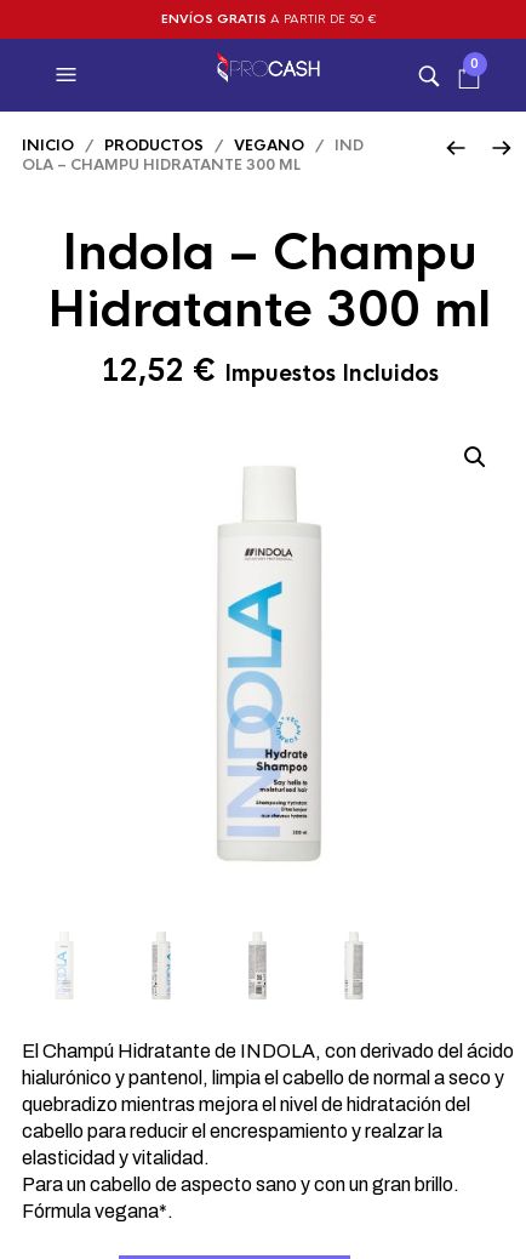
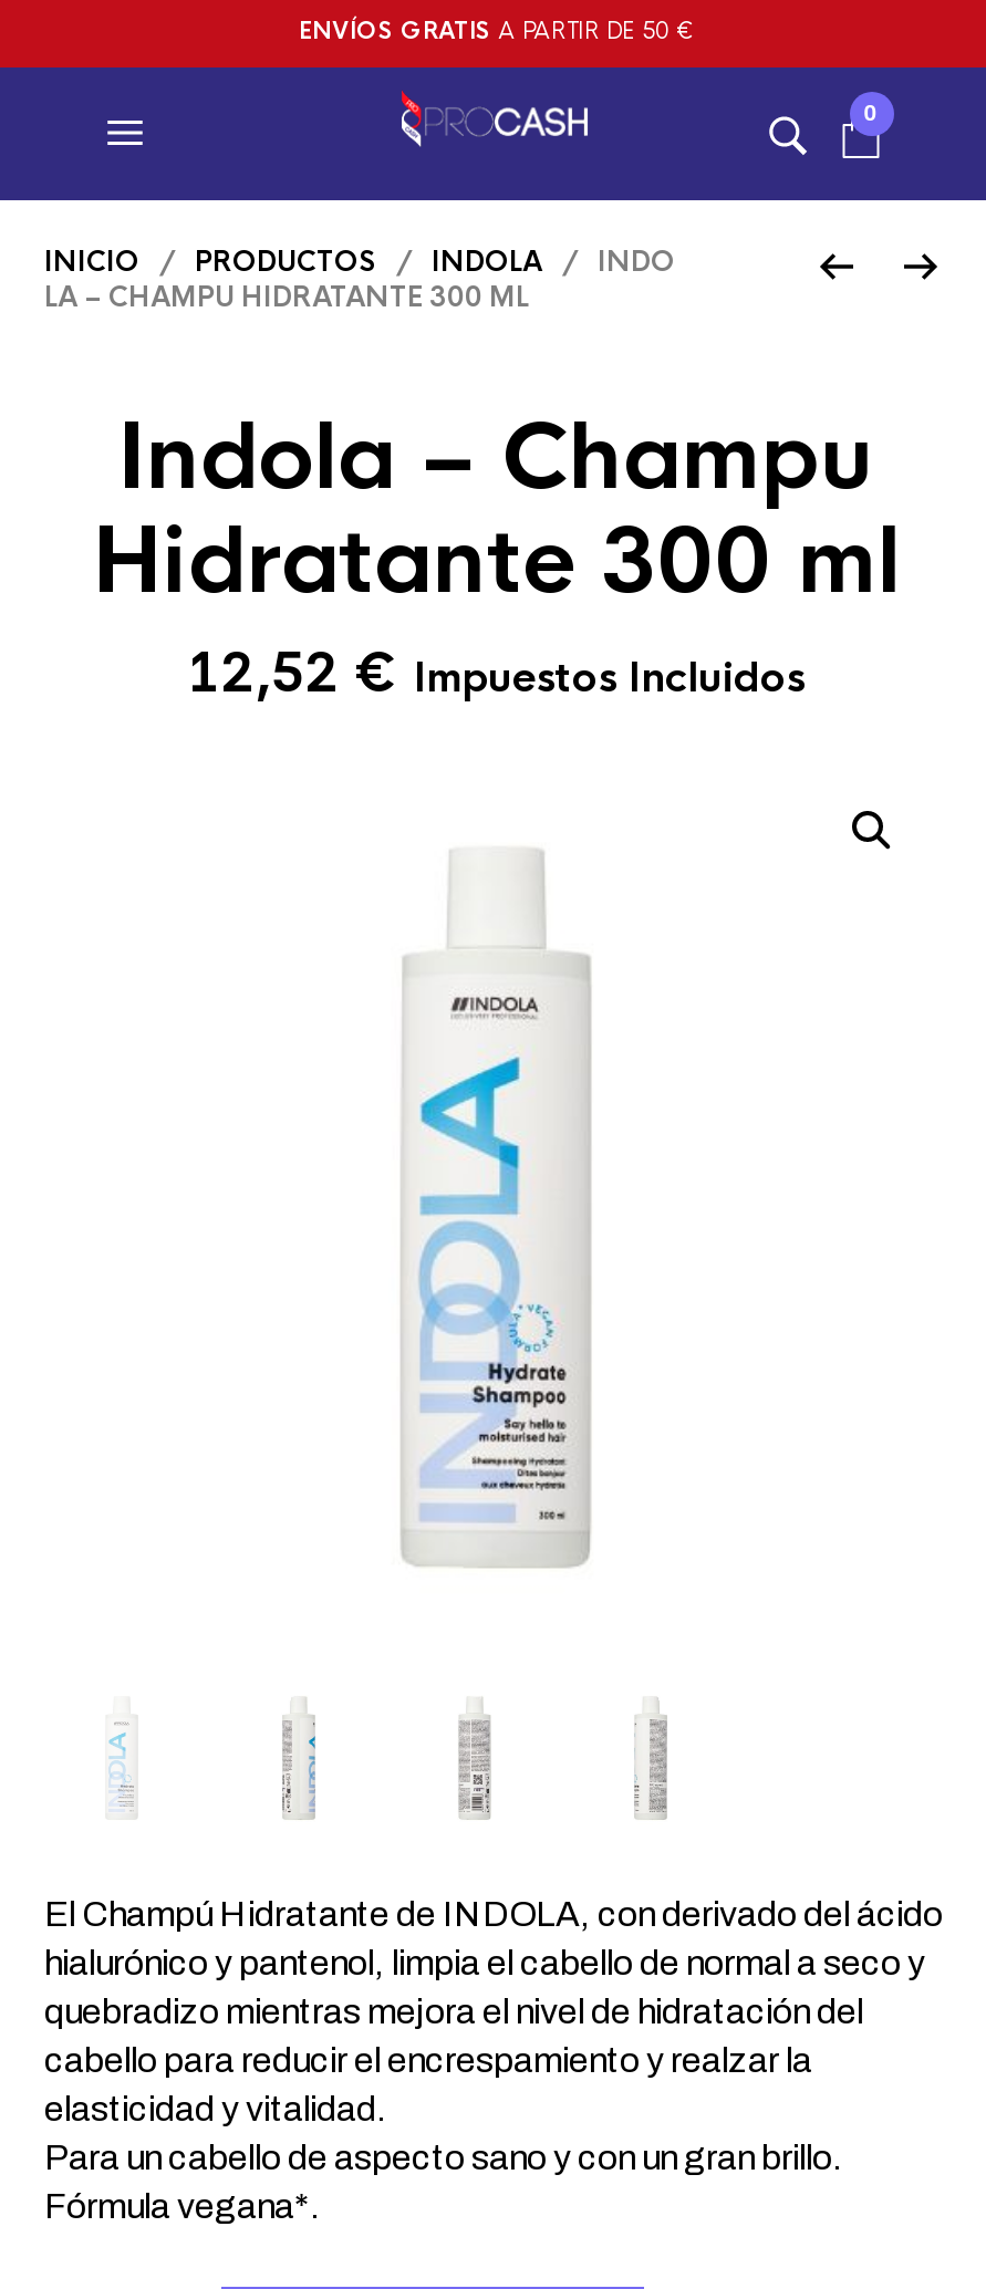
[22,136,364,155] INICIO / PRODUCTOS / VEGANO / IND -> [44,244,675,280] INICIO / PRODUCTOS / INDOLA / INDO
[22,155,301,175] OLA – CHAMPU HIDRATANTE 300 ML -> [44,280,529,315] LA – CHAMPU HIDRATANTE 300 ML

